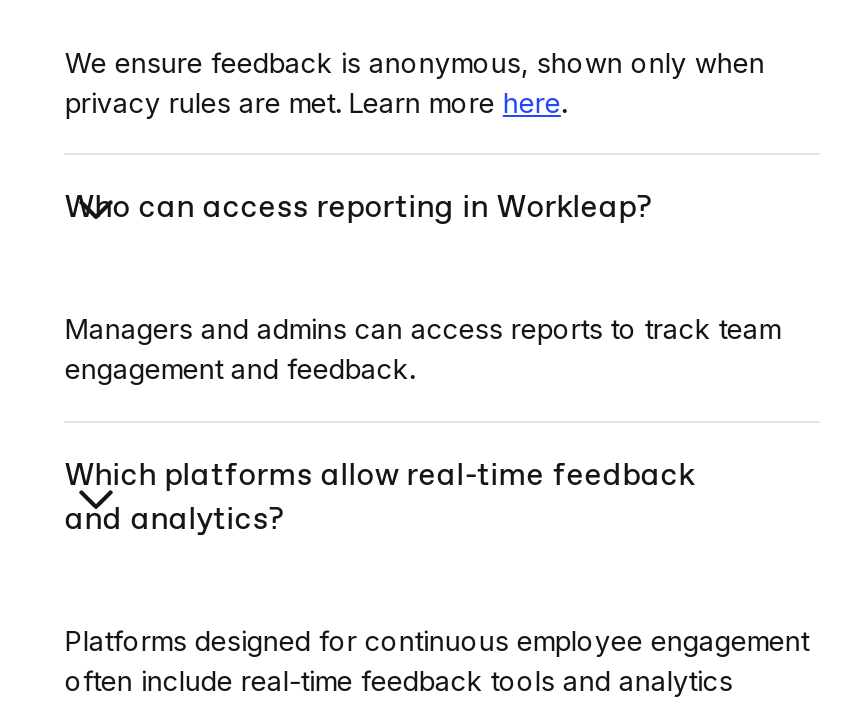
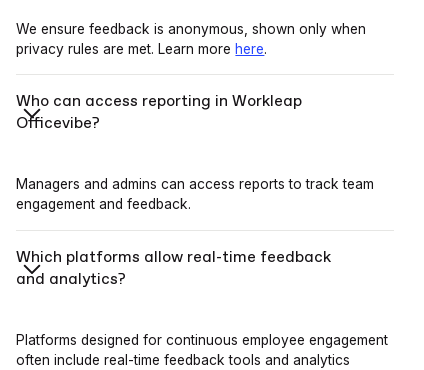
[65,193,653,223] Who can access reporting in Workleap? -> [16,94,302,131] Who can access reporting in Workleap | Officevibe?

